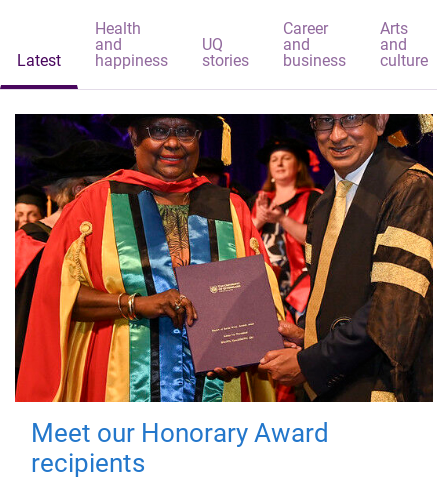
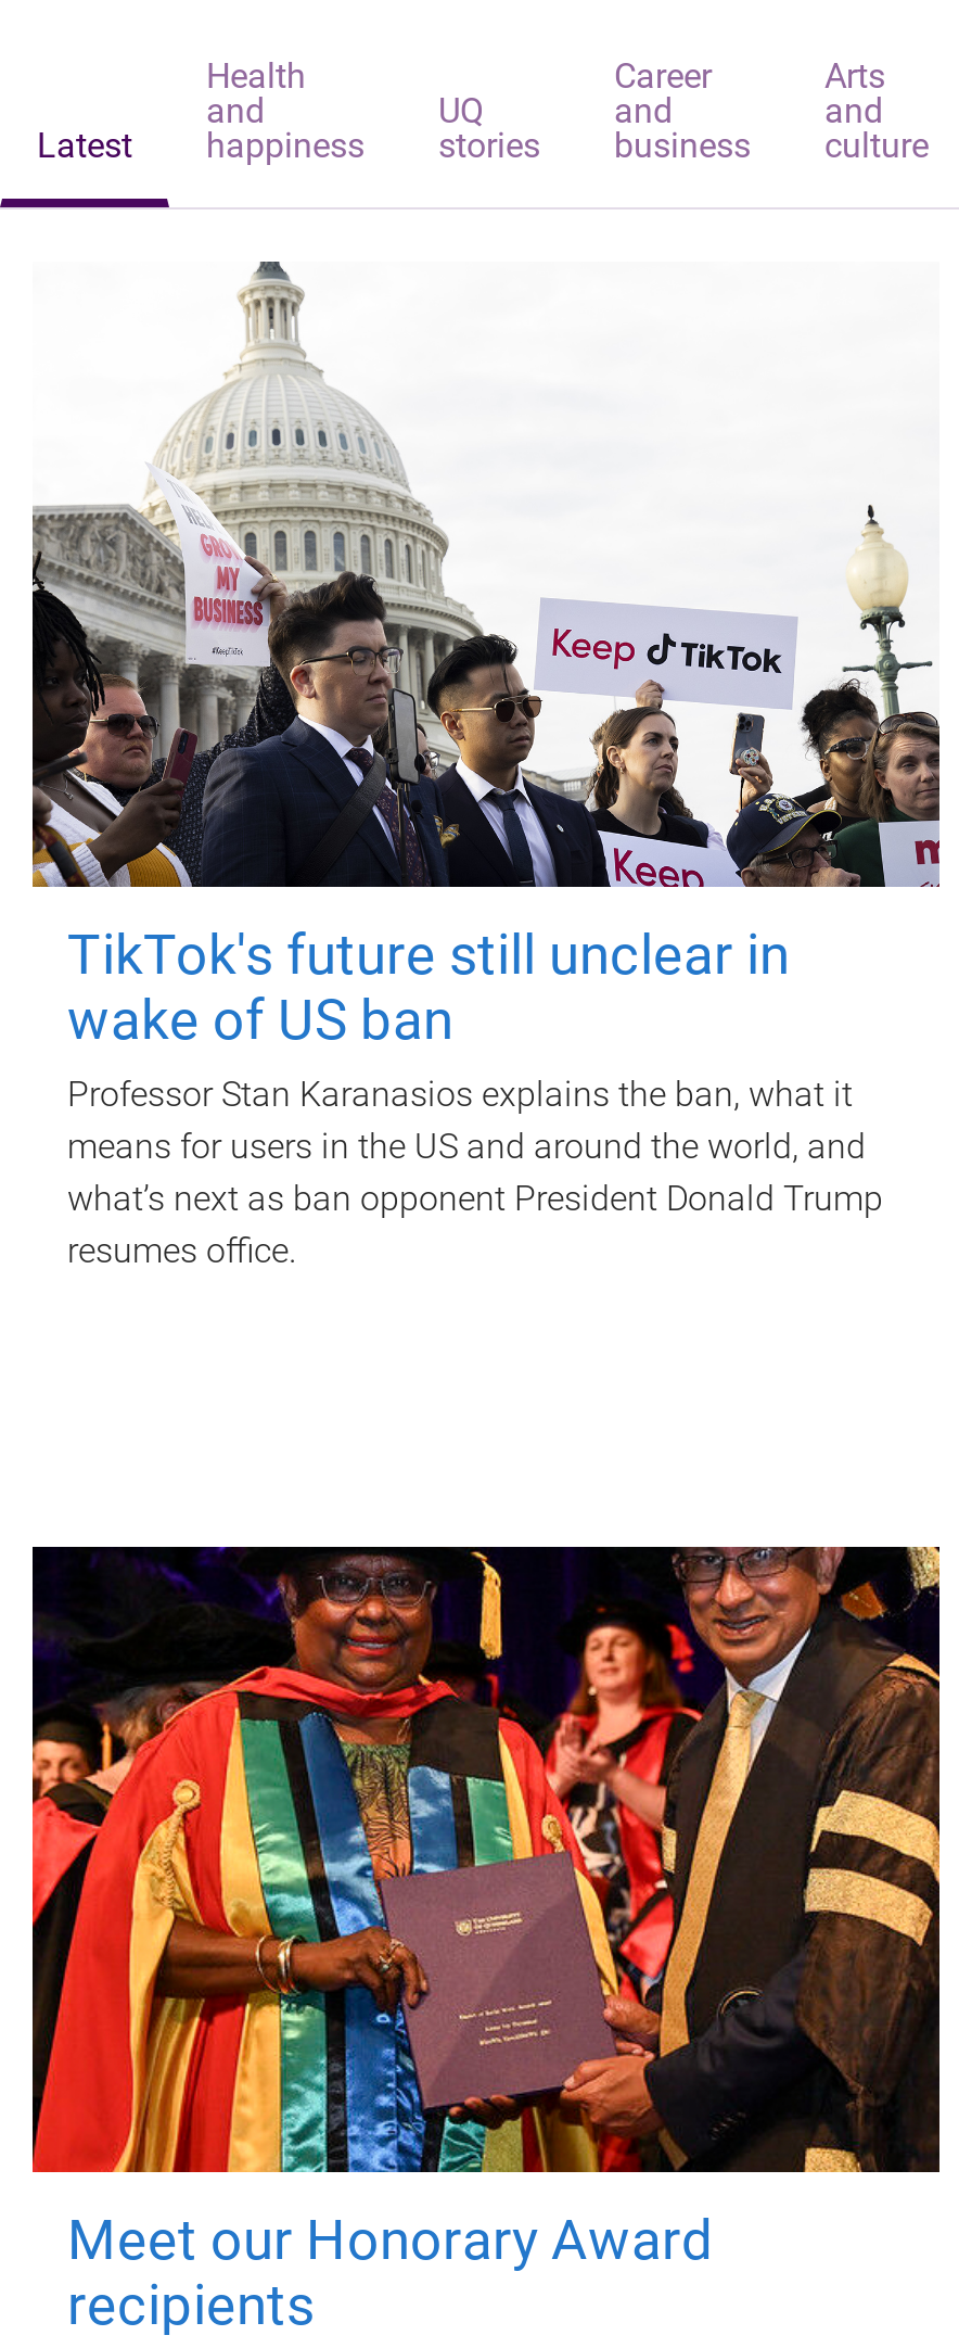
none -> [30,259,942,1271] [image] | TikTok's future still unclear in | wake of US ban | Professor Stan Karanasios explains the ban, what it | means for users in the US and around the world, and | what’s next as ban opponent President Donald Trump | resumes office.

